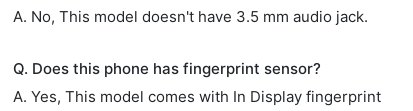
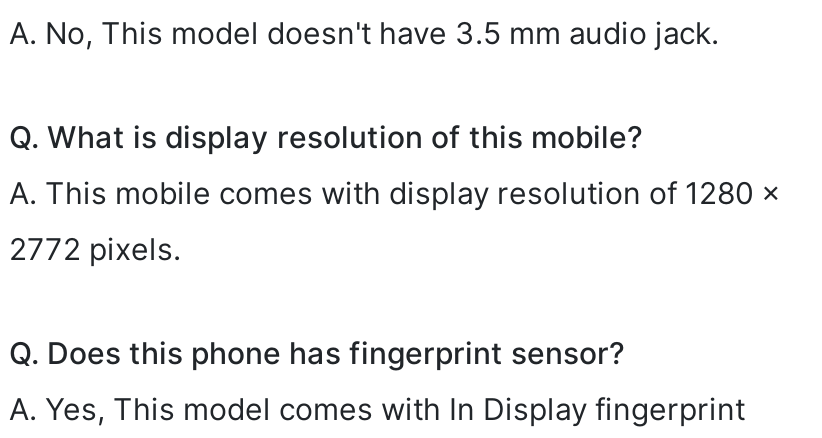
none -> [9,118,781,268] Q. What is display resolution of this mobile? | A. This mobile comes with display resolution of 1280 x | 2772 pixels.

